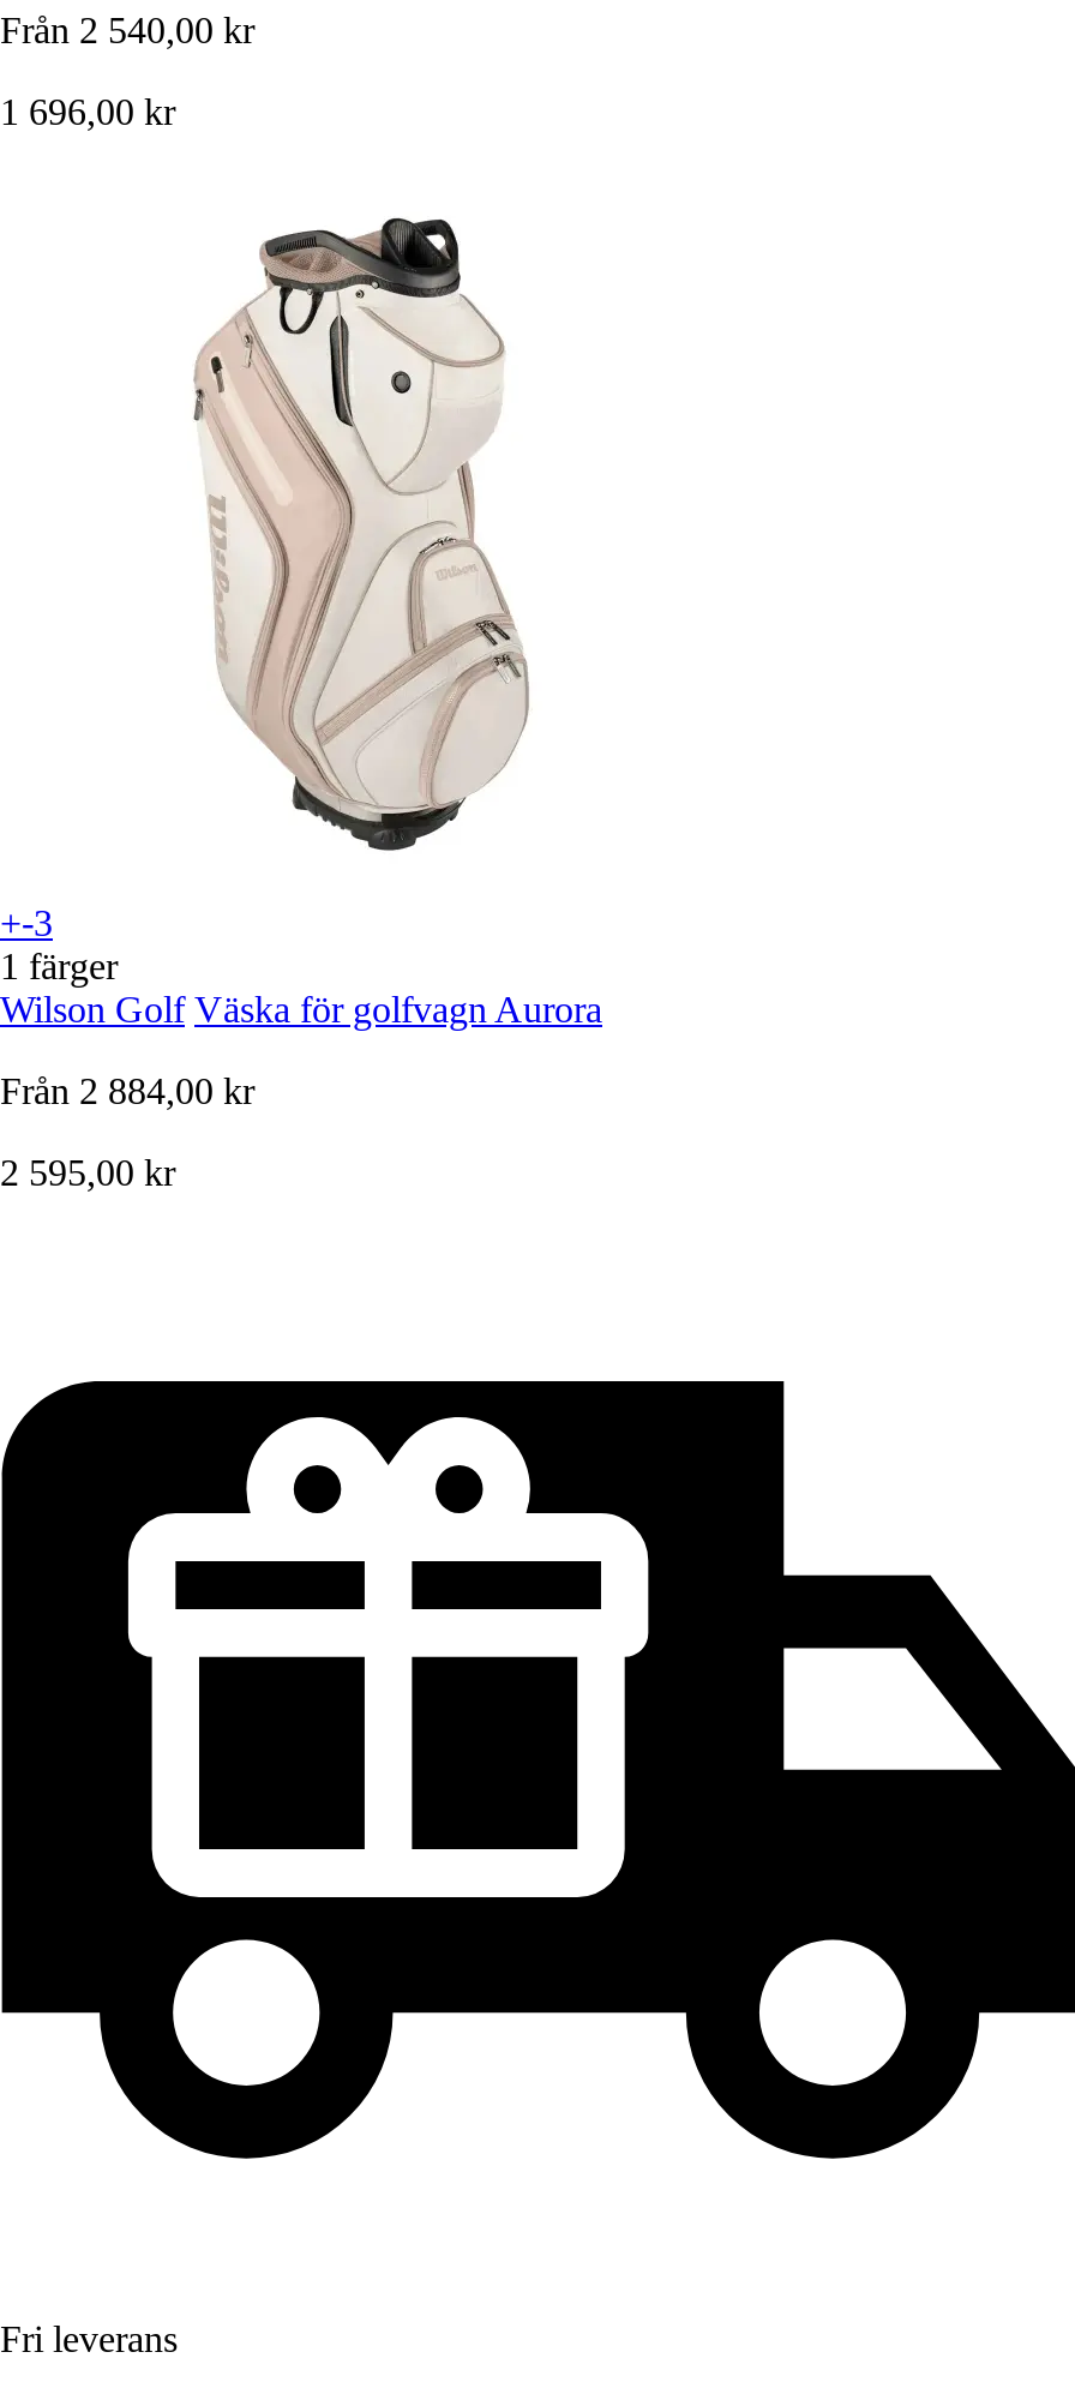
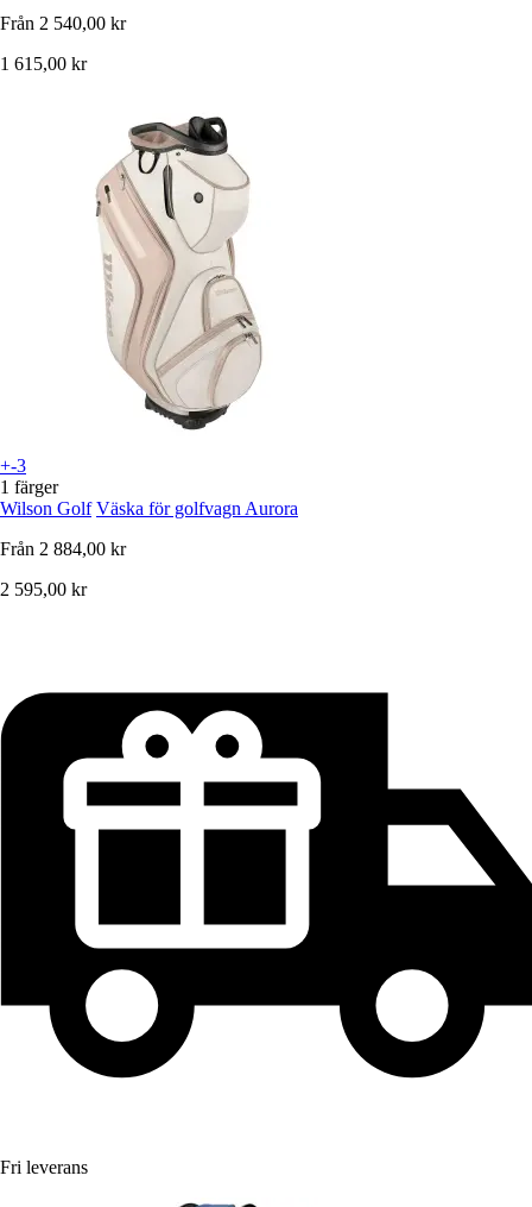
[0,92,175,133] 1 696,00 kr -> [0,54,87,74] 1 615,00 kr

